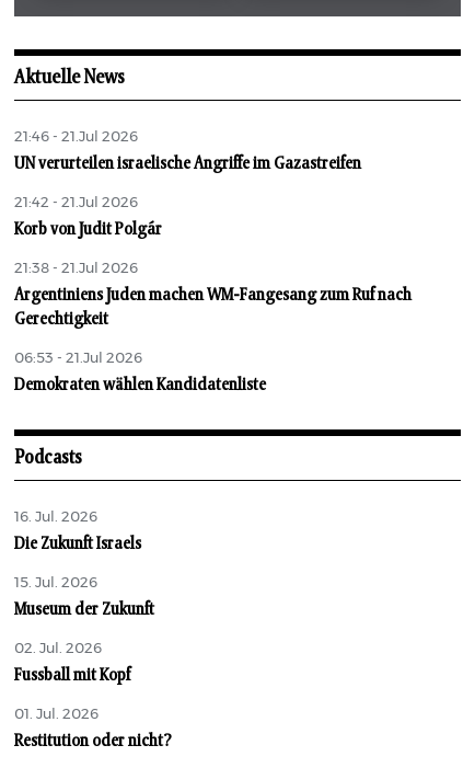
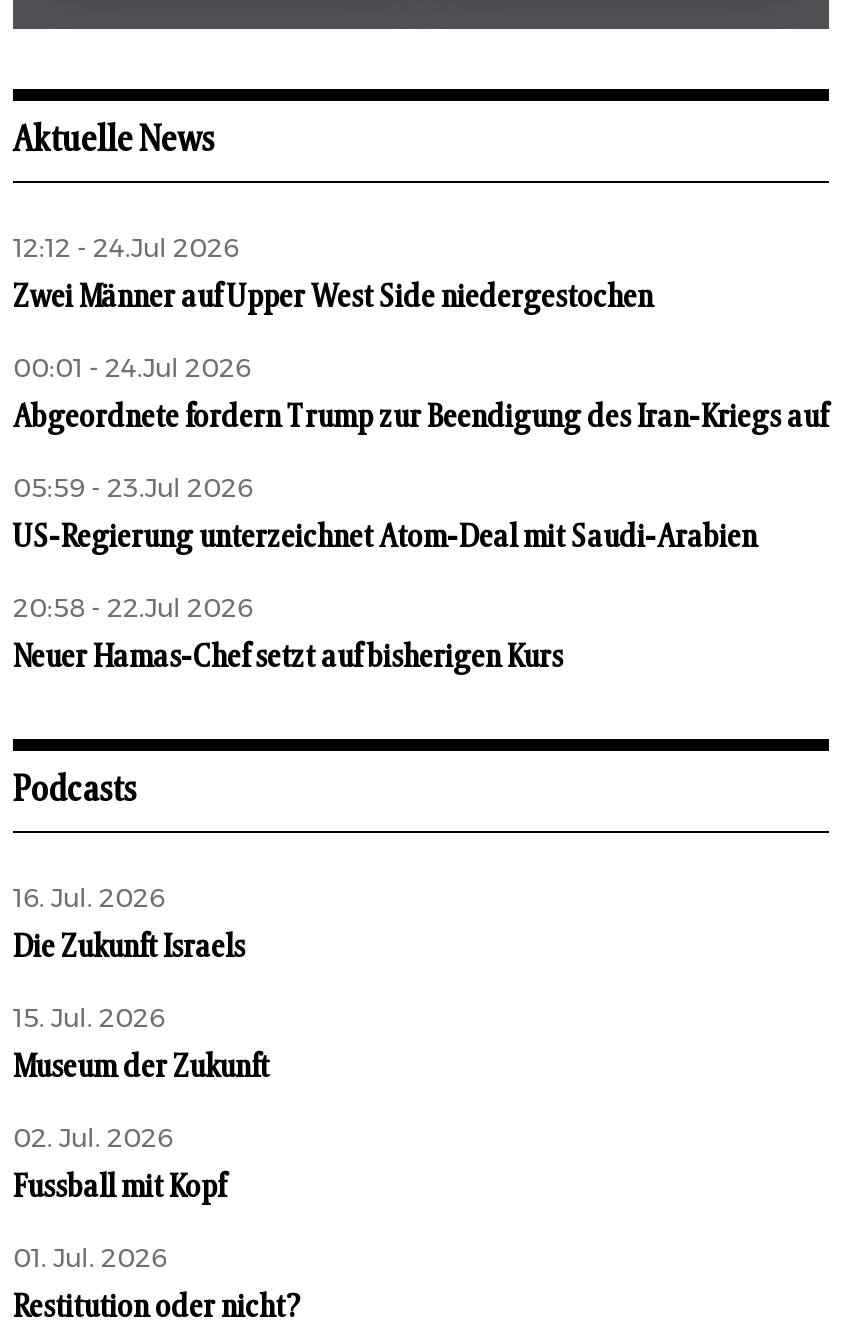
[14,131,138,145] 21:46 - 21.Jul 2026 -> [13,237,239,263] 12:12 - 24.Jul 2026
[14,155,361,172] UN verurteilen israelische Angriffe im Gazastreifen -> [13,281,653,313] Zwei Männer auf Upper West Side niedergestochen
[14,196,138,211] 21:42 - 21.Jul 2026 -> [13,357,251,383] 00:01 - 24.Jul 2026
[14,220,162,238] Korb von Judit Polgár -> [13,401,827,433] Abgeordnete fordern Trump zur Beendigung des Iran-Kriegs auf
[14,262,138,276] 21:38 - 21.Jul 2026 -> [13,477,253,503] 05:59 - 23.Jul 2026
[14,286,412,328] Argentiniens Juden machen WM-Fangesang zum Ruf nach | Gerechtigkeit -> [13,521,757,553] US-Regierung unterzeichnet Atom-Deal mit Saudi-Arabien
[14,352,142,366] 06:53 - 21.Jul 2026 -> [13,597,253,623] 20:58 - 22.Jul 2026
[14,376,266,394] Demokraten wählen Kandidatenliste -> [13,641,563,673] Neuer Hamas-Chef setzt auf bisherigen Kurs

